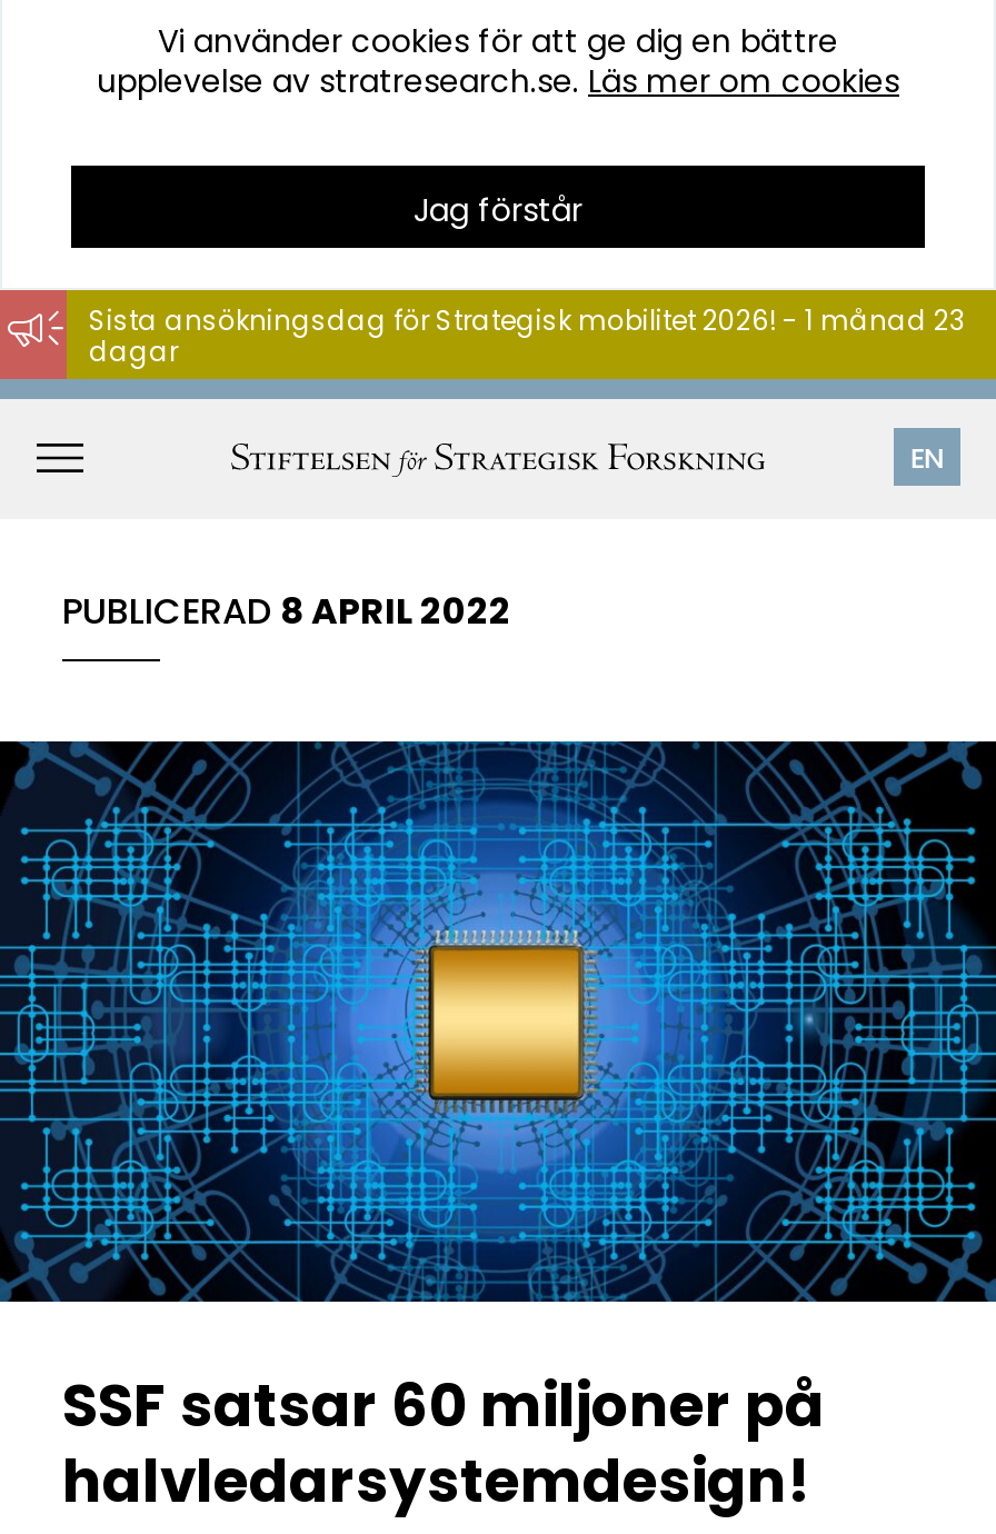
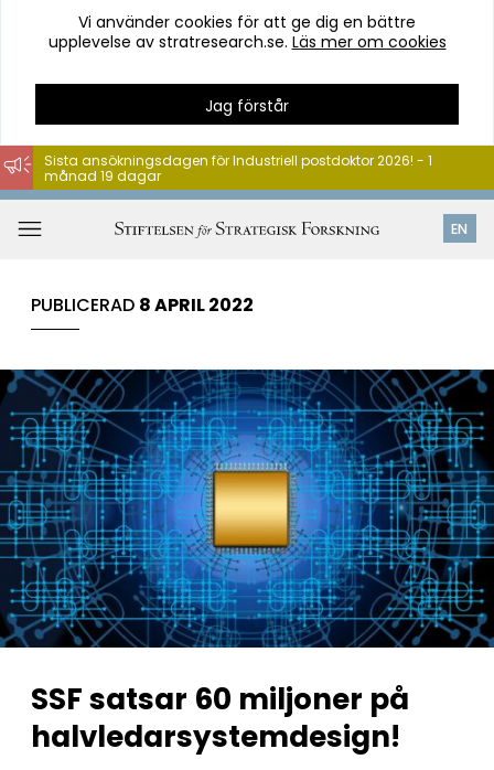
[89,301,965,370] Sista ansökningsdag för Strategisk mobilitet 2026! - 1 månad 23 | dagar -> [44,151,432,185] Sista ansökningsdagen för Industriell postdoktor 2026! - 1 | månad 19 dagar

